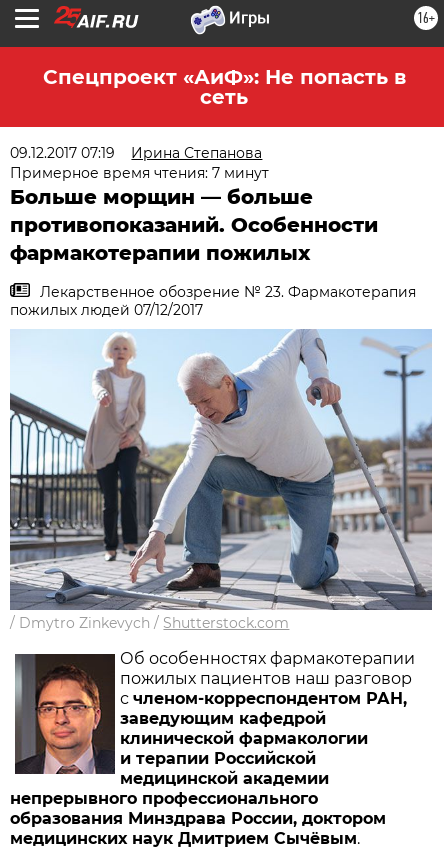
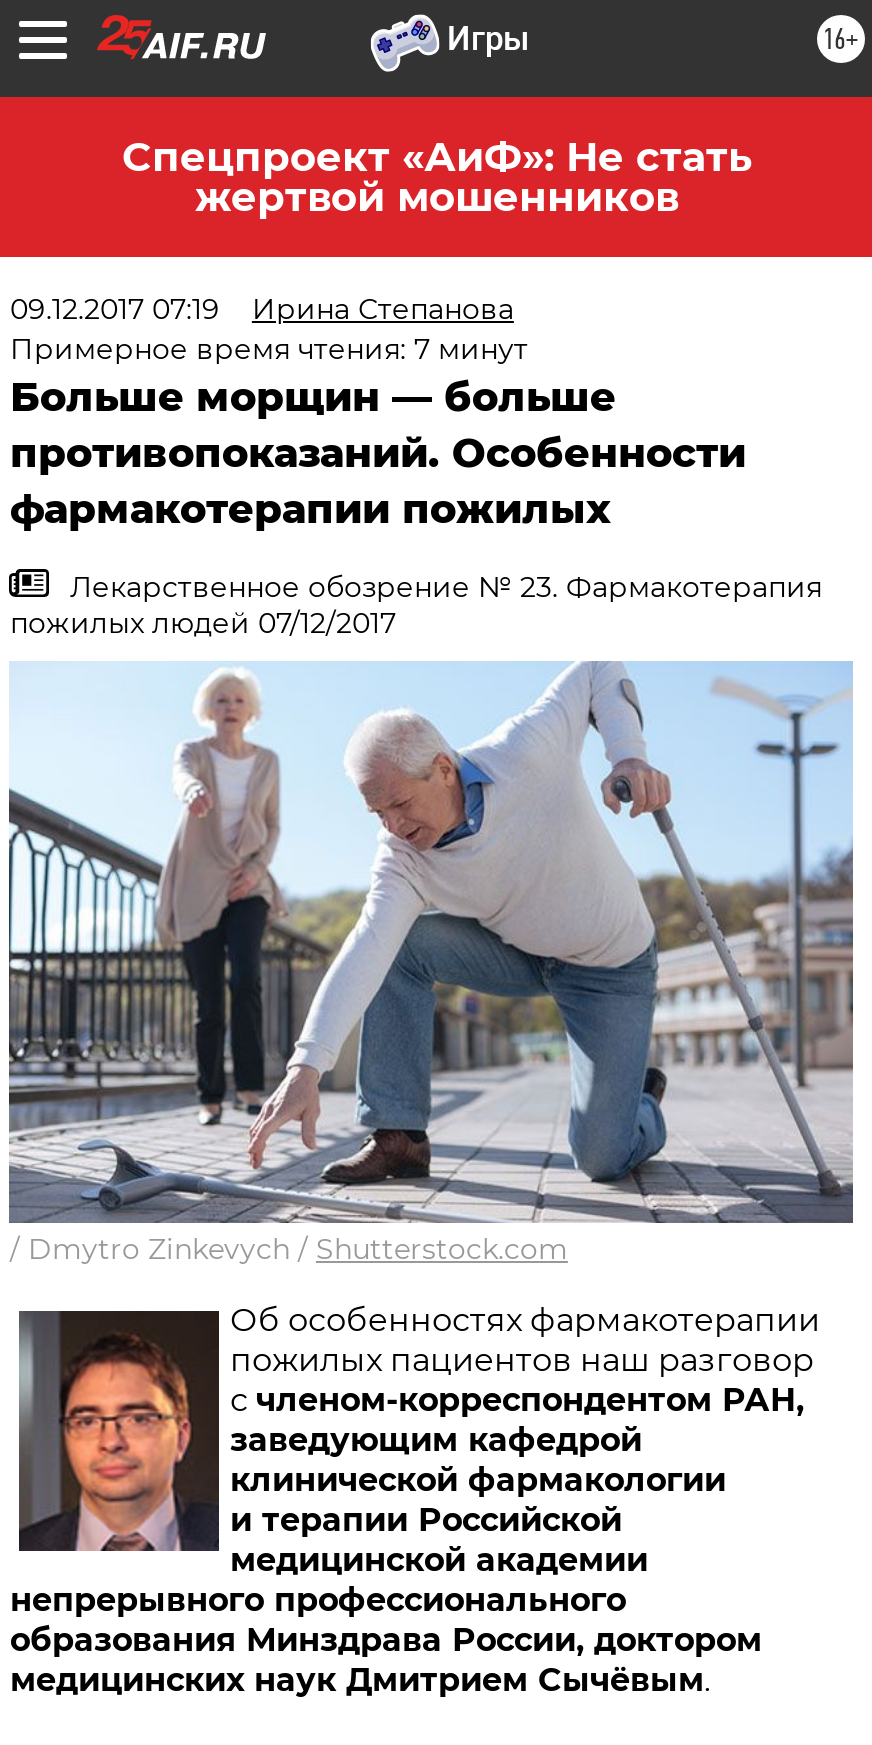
[42,65,405,109] Спецпроект «АиФ»: Не попасть в | сеть -> [122,133,752,221] Спецпроект «АиФ»: Не стать | жертвой мошенников

